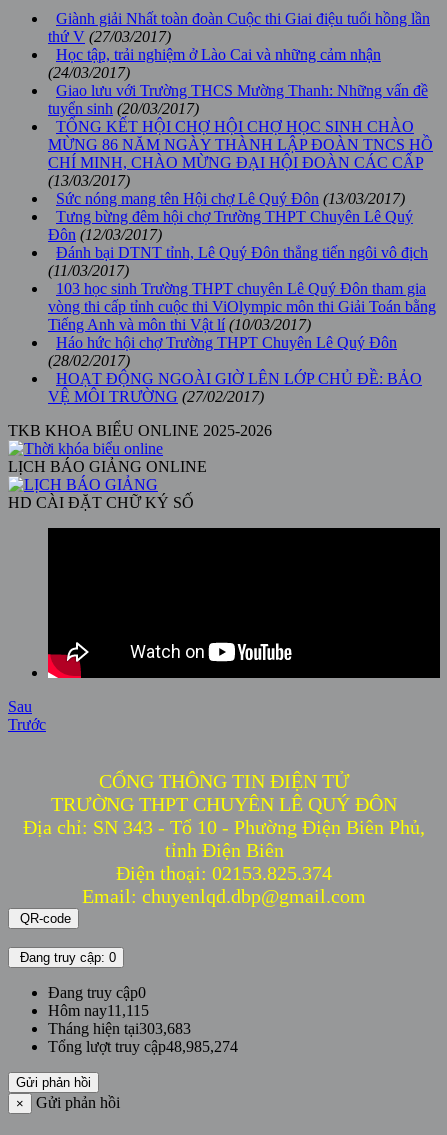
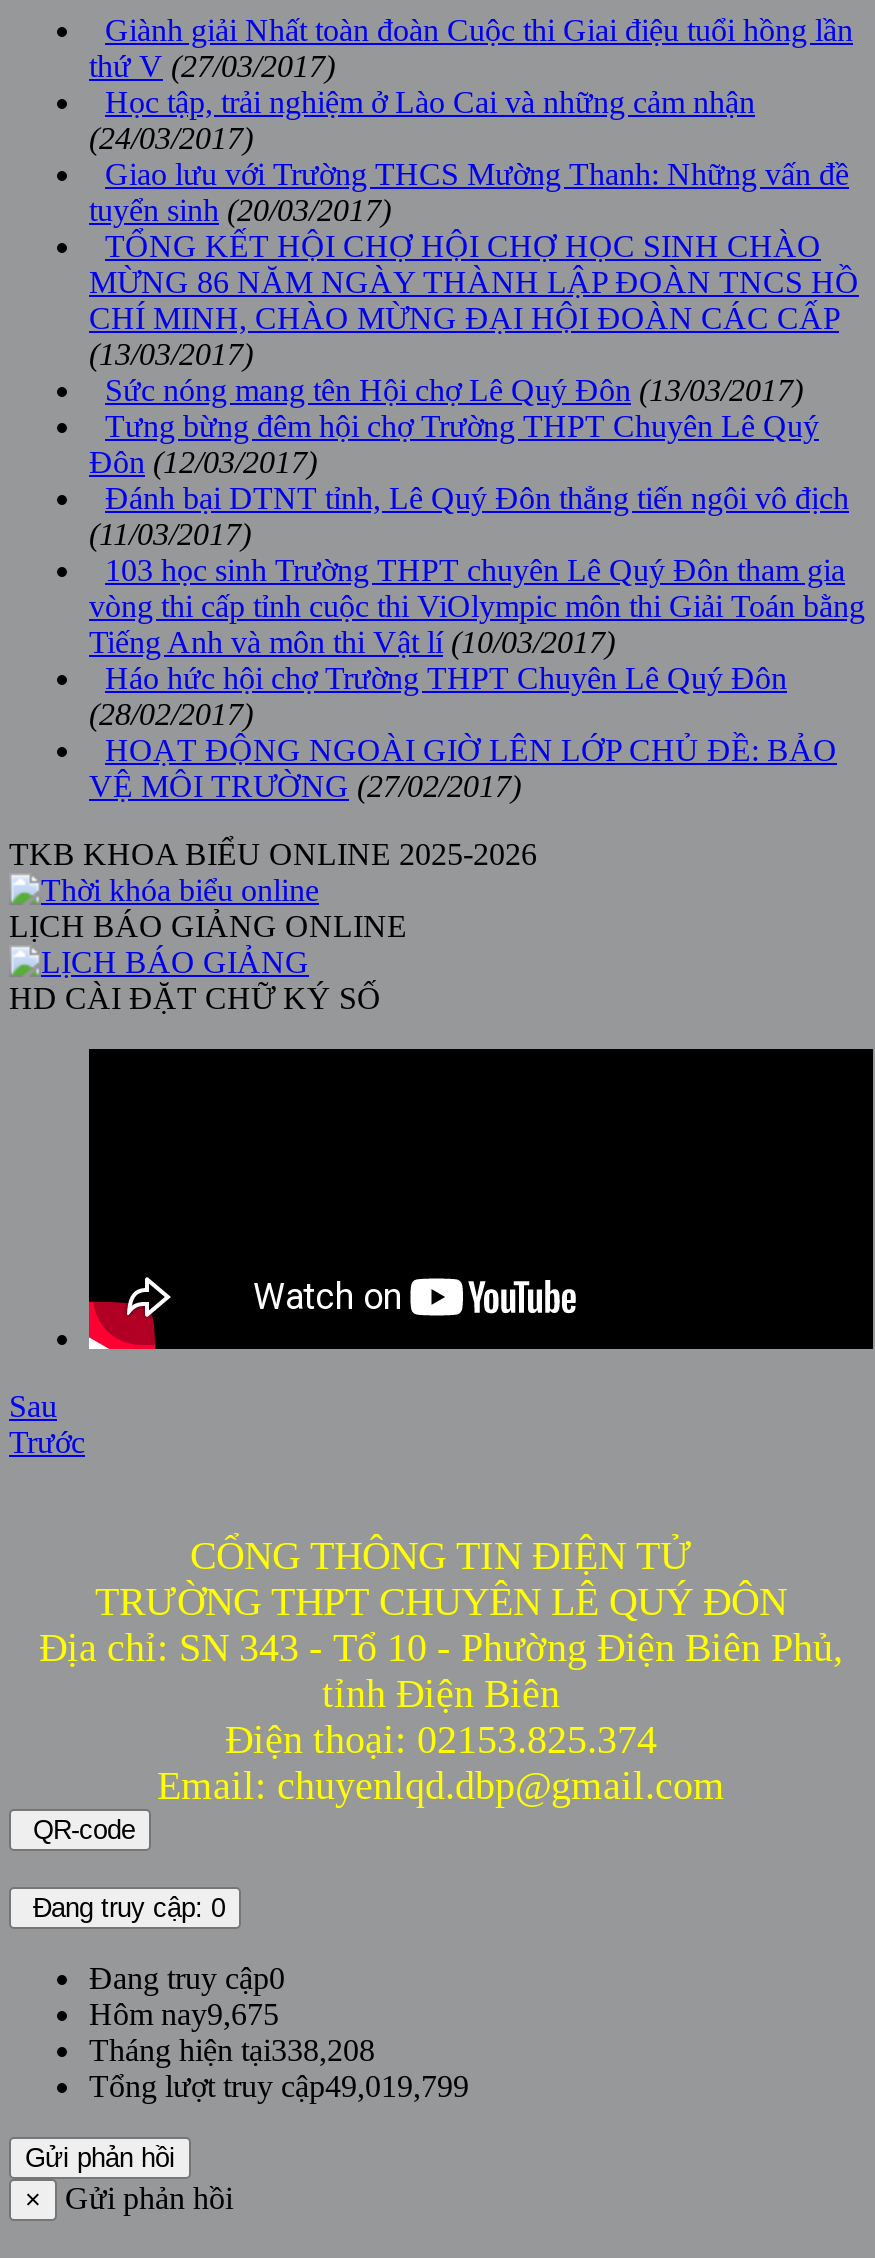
[48,1002,149,1019] Hôm nay11,115 -> [89,1997,279,2031] Hôm nay9,675
[48,1020,191,1037] Tháng hiện tại303,683 -> [89,2033,375,2067] Tháng hiện tại338,208
[48,1038,238,1055] Tổng lượt truy cập48,985,274 -> [89,2069,469,2103] Tổng lượt truy cập49,019,799

